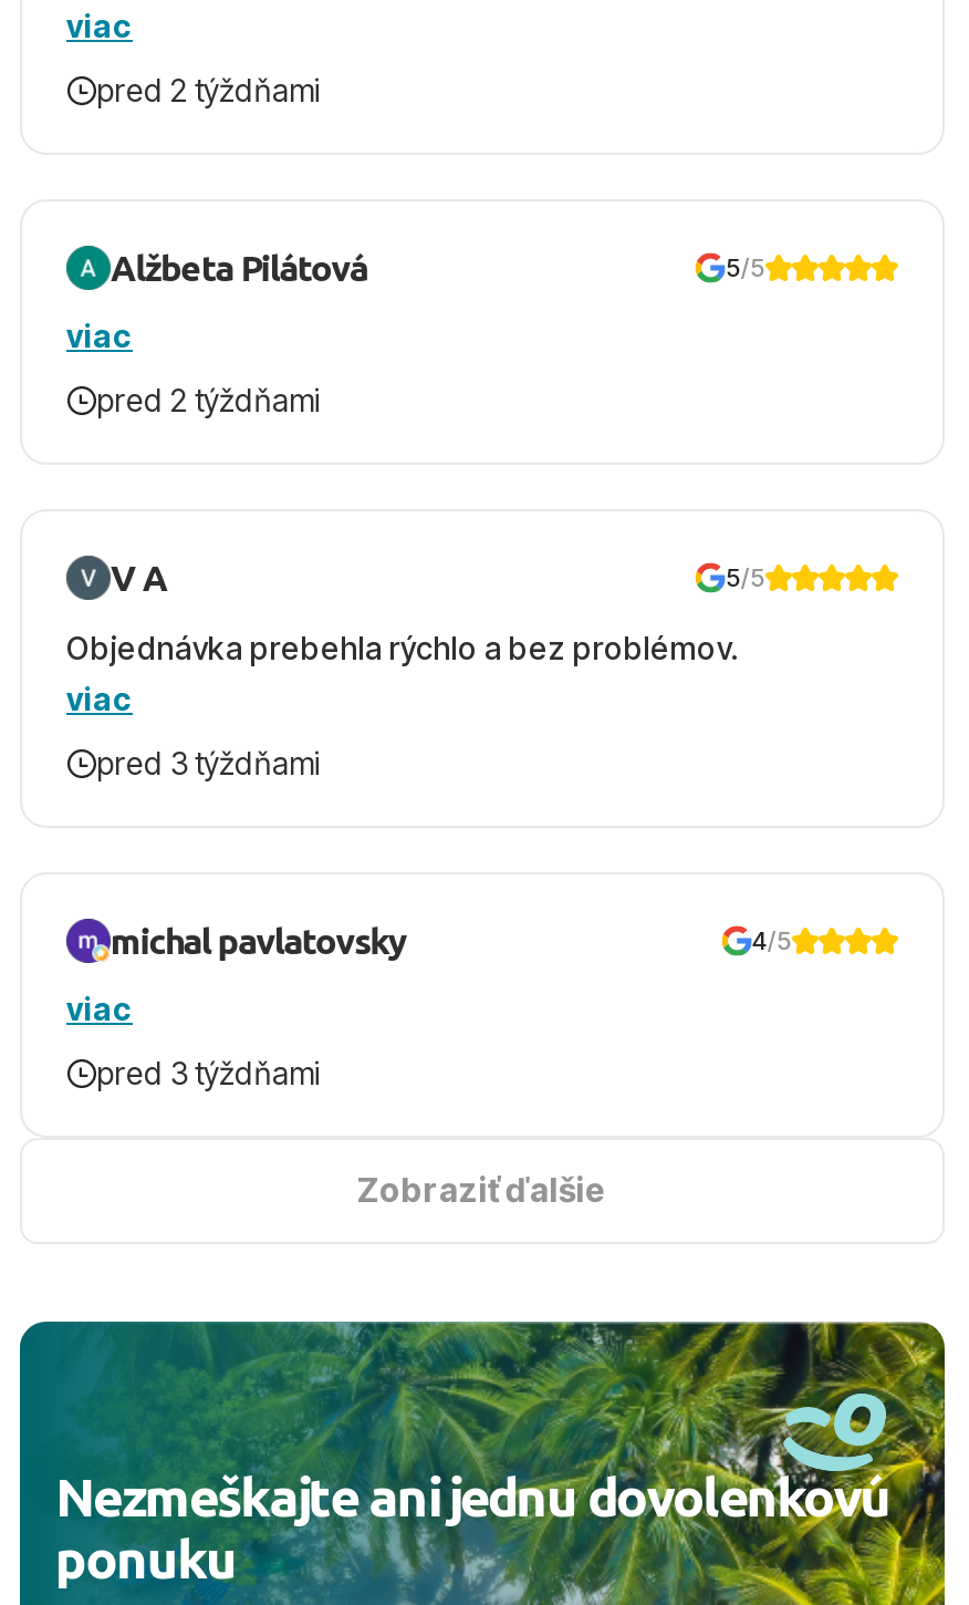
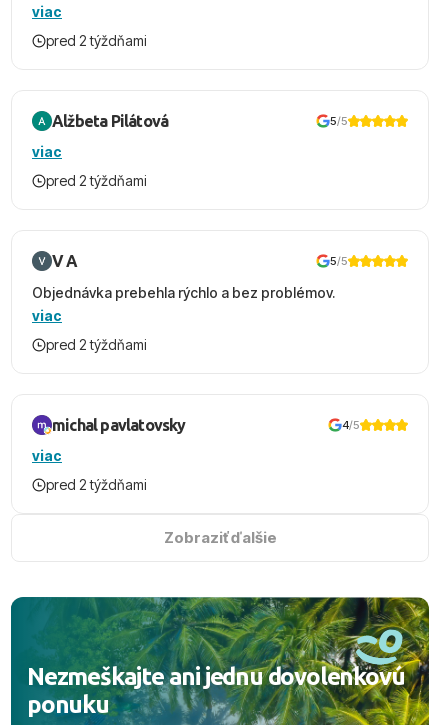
[97,744,321,782] pred 3 týždňami -> [46,336,147,353] pred 2 týždňami
[97,1054,321,1092] pred 3 týždňami -> [46,476,147,493] pred 2 týždňami

